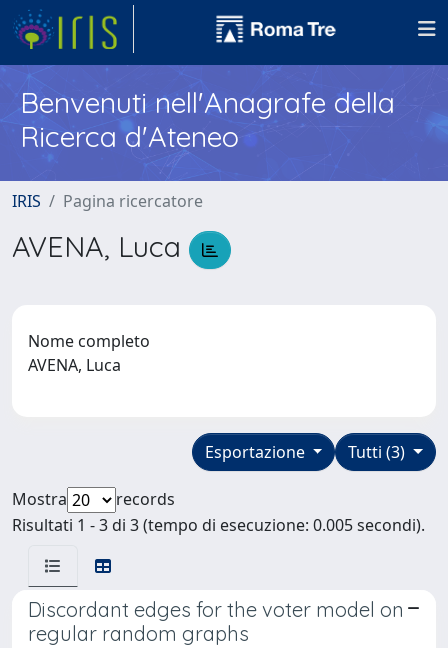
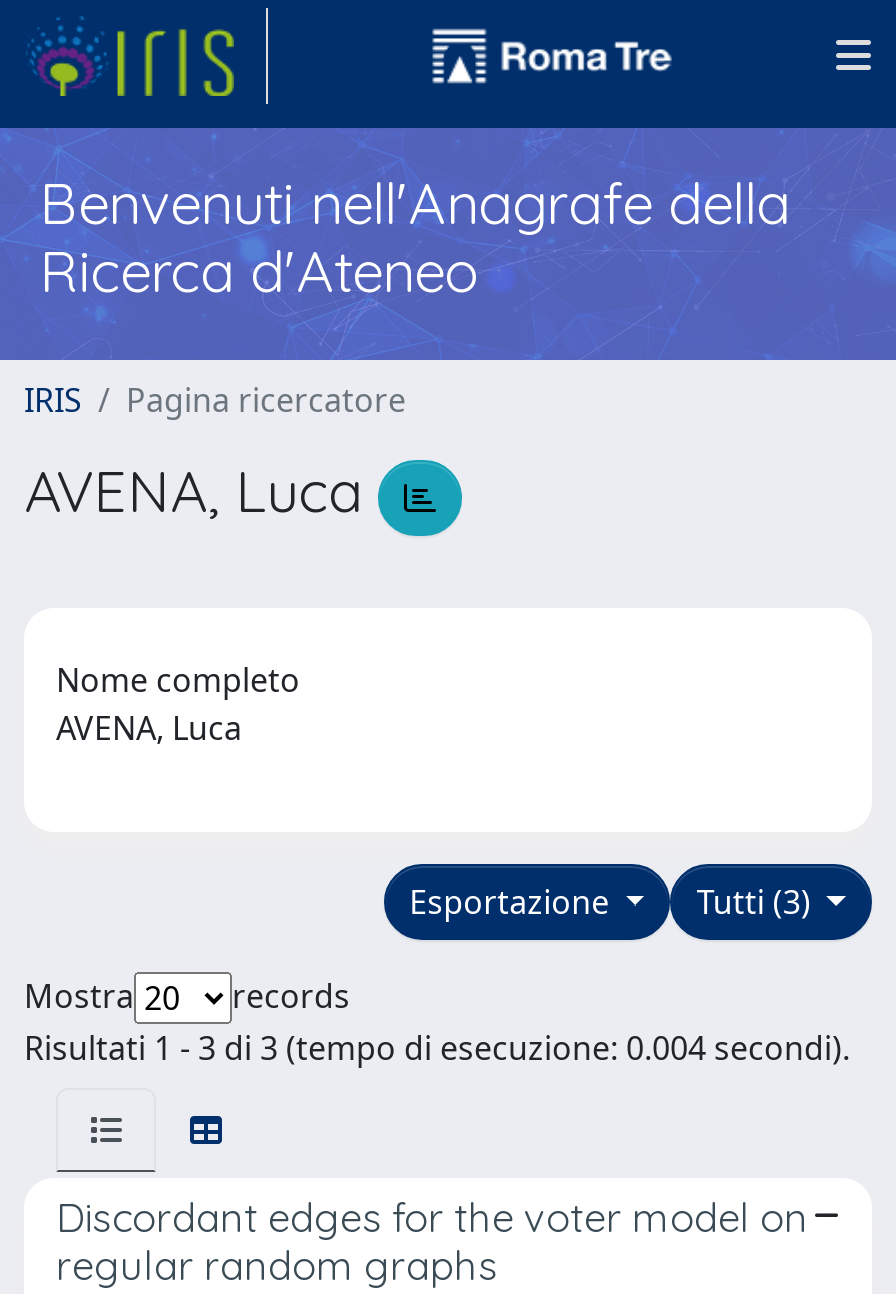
[12,514,425,536] Risultati 1 - 3 di 3 (tempo di esecuzione: 0.005 secondi). -> [24,1026,850,1070] Risultati 1 - 3 di 3 (tempo di esecuzione: 0.004 secondi).

